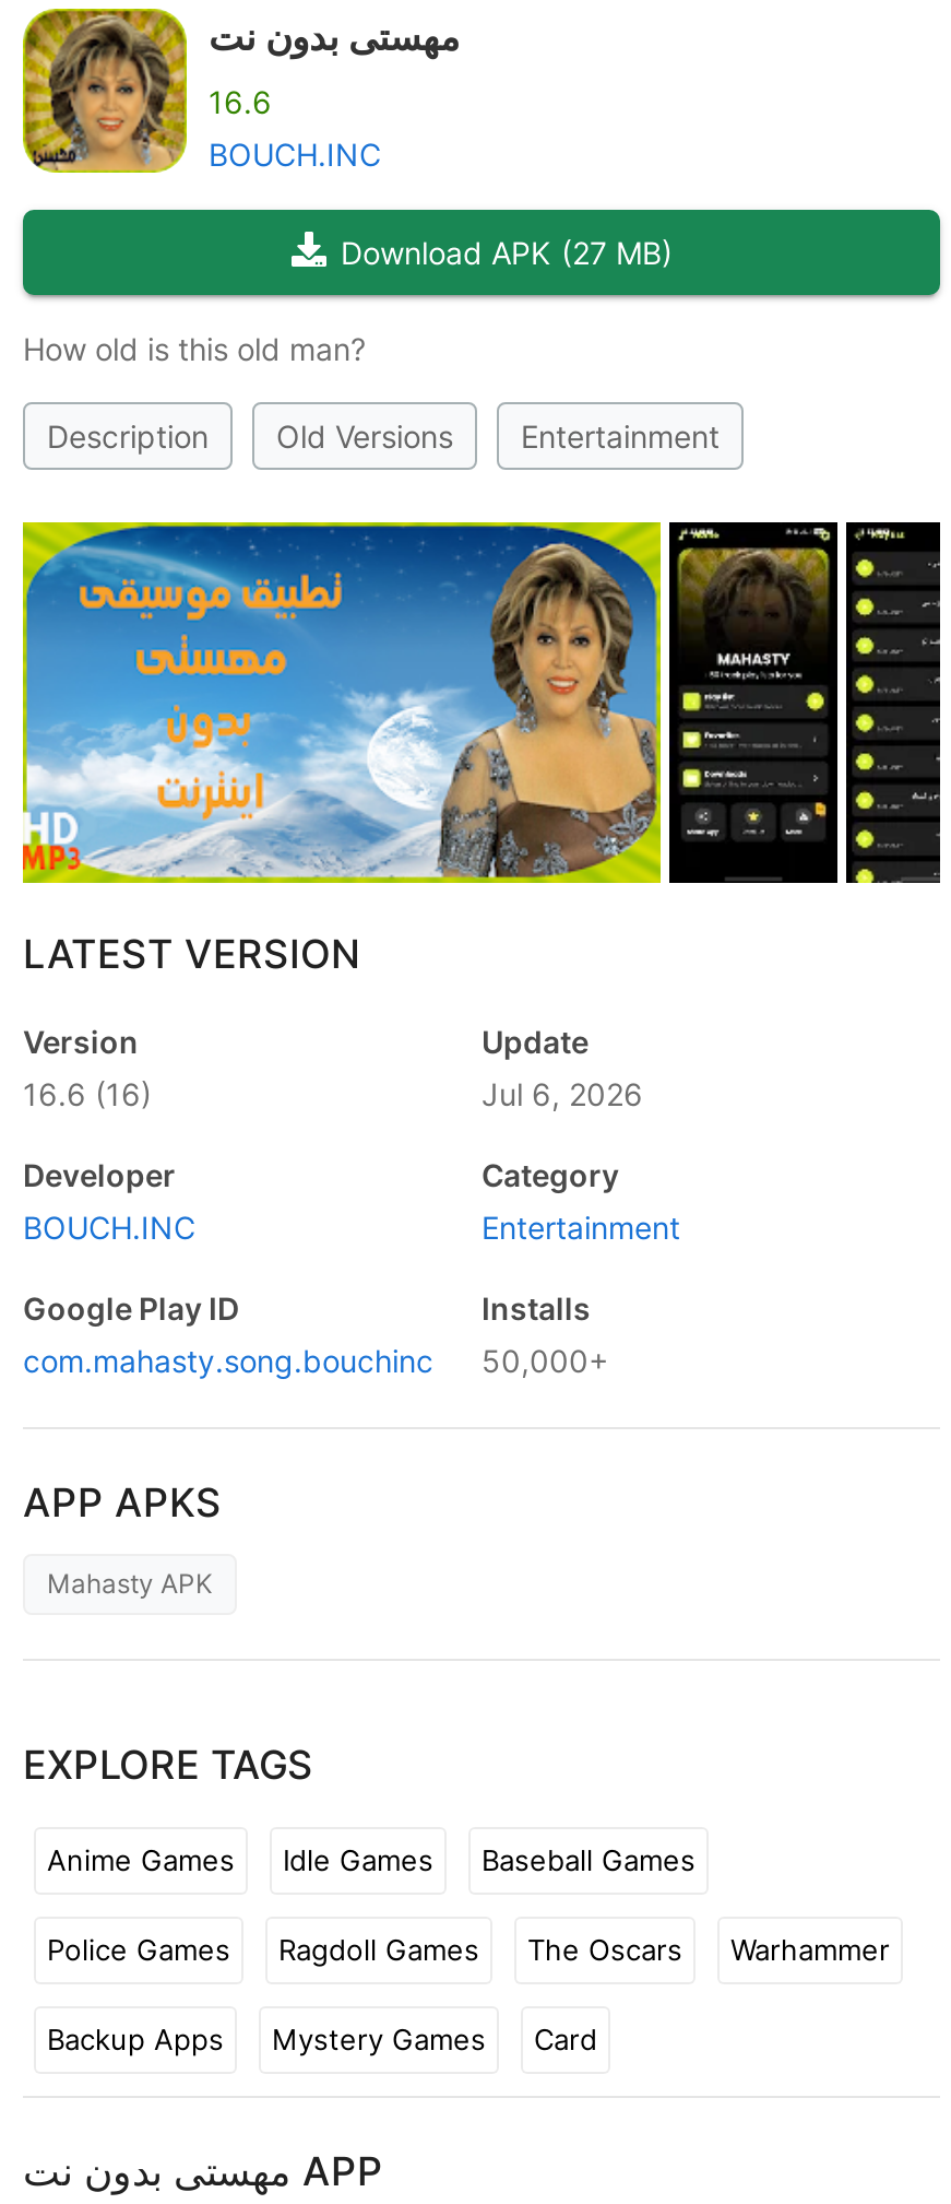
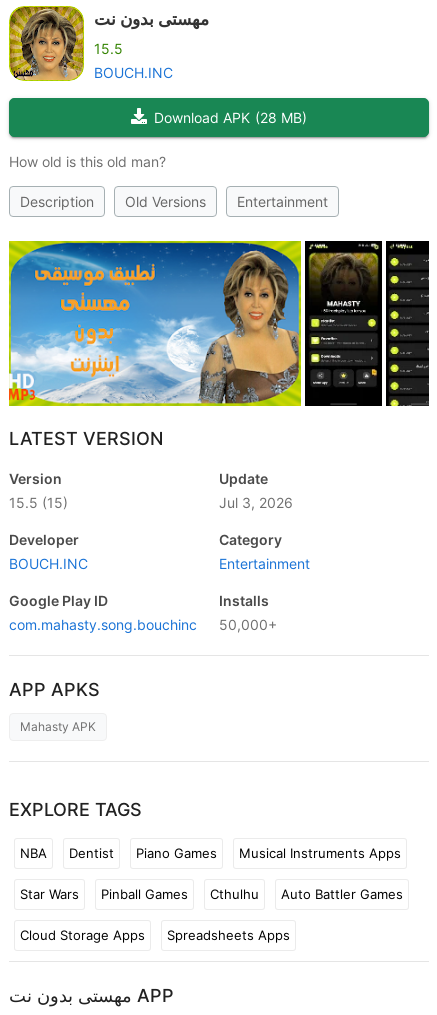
[209,82,272,119] 16.6 -> [94,39,123,56] 15.5
[341,233,673,270] Download APK (27 MB) -> [154,108,307,125] Download APK (28 MB)
[23,1074,152,1111] 16.6 (16) -> [9,493,68,510] 15.5 (15)
[482,1074,643,1111] Jul 6, 2026 -> [219,493,293,510] Jul 3, 2026
[47,1841,696,1876] Anime Games | Idle Games | Baseball Games -> [20,844,401,860] NBA | Dentist | Piano Games | Musical Instruments Apps
[47,1931,890,1966] Police Games | Ragdoll Games | The Oscars | Warhammer -> [20,885,403,901] Star Wars | Pinball Games | Cthulhu | Auto Battler Games
[47,2020,597,2055] Backup Apps | Mystery Games | Card -> [20,926,290,942] Cloud Storage Apps | Spreadsheets Apps

